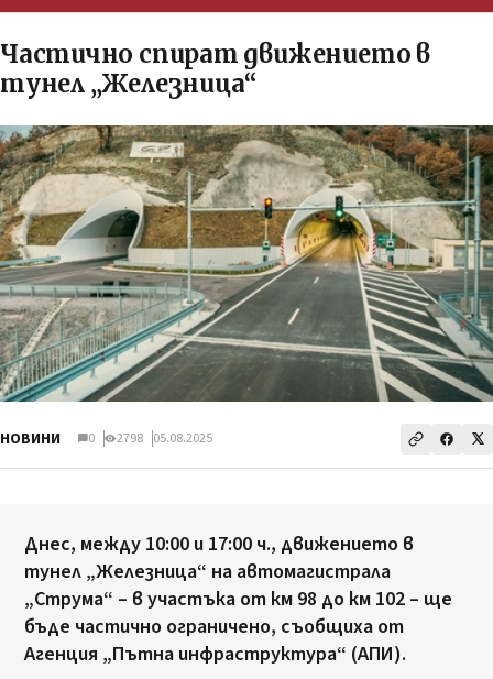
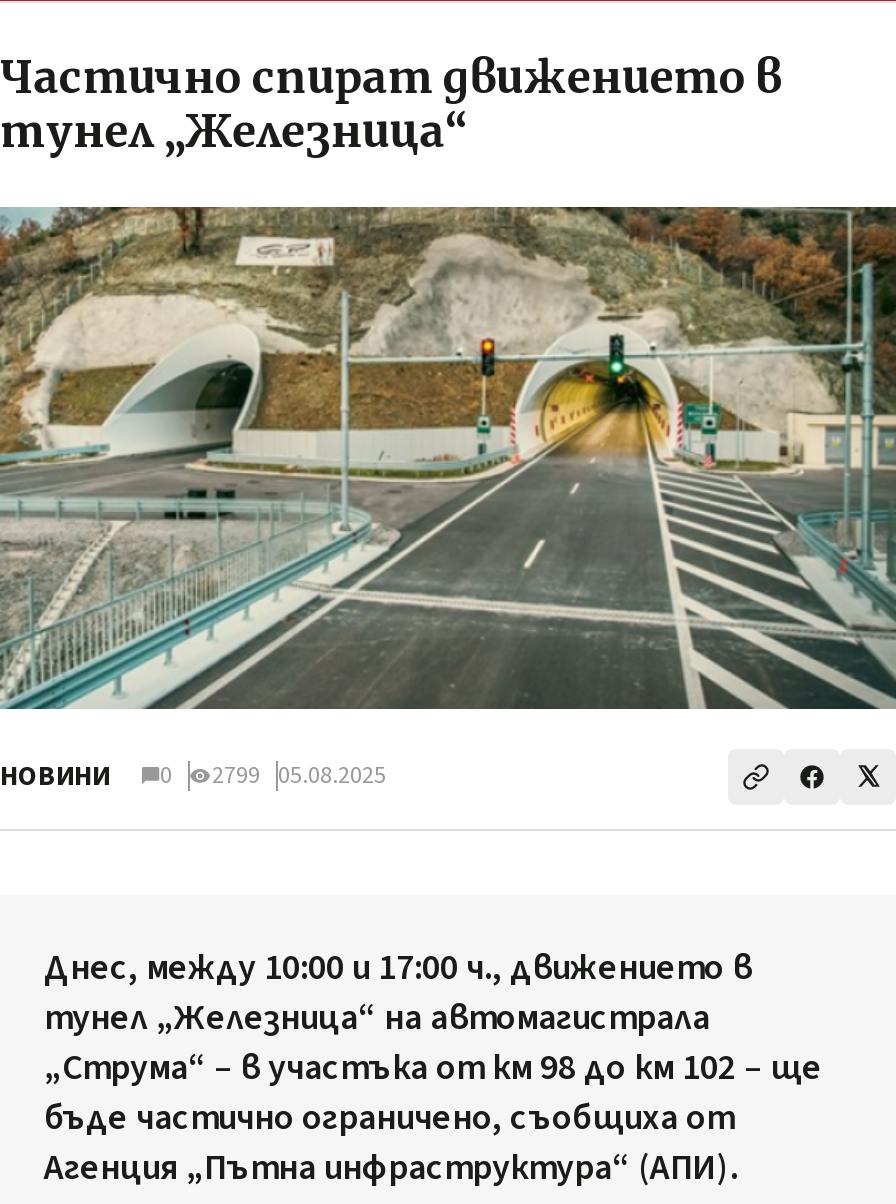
[0,428,212,450] НОВИНИ 0 2798 05.08.2025 -> [0,757,386,797] НОВИНИ 0 2799 05.08.2025

